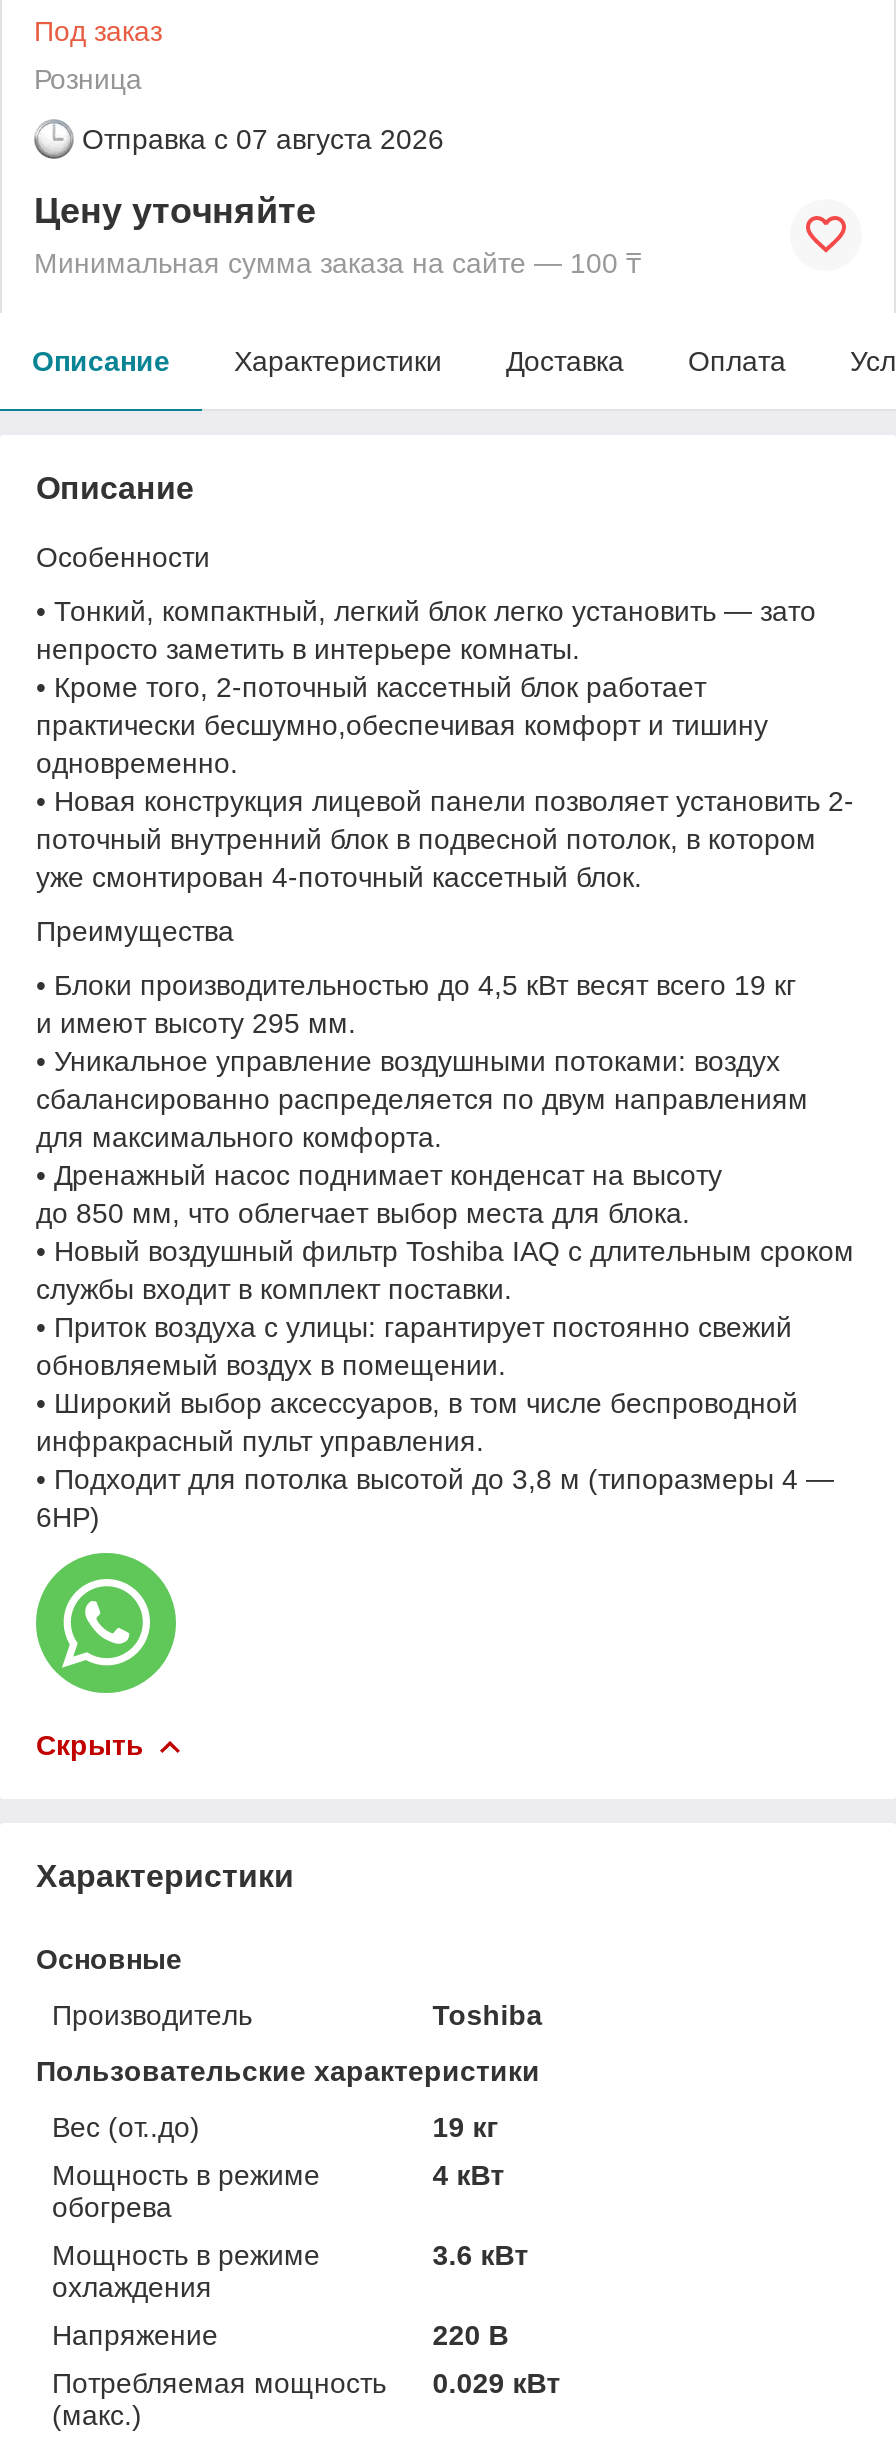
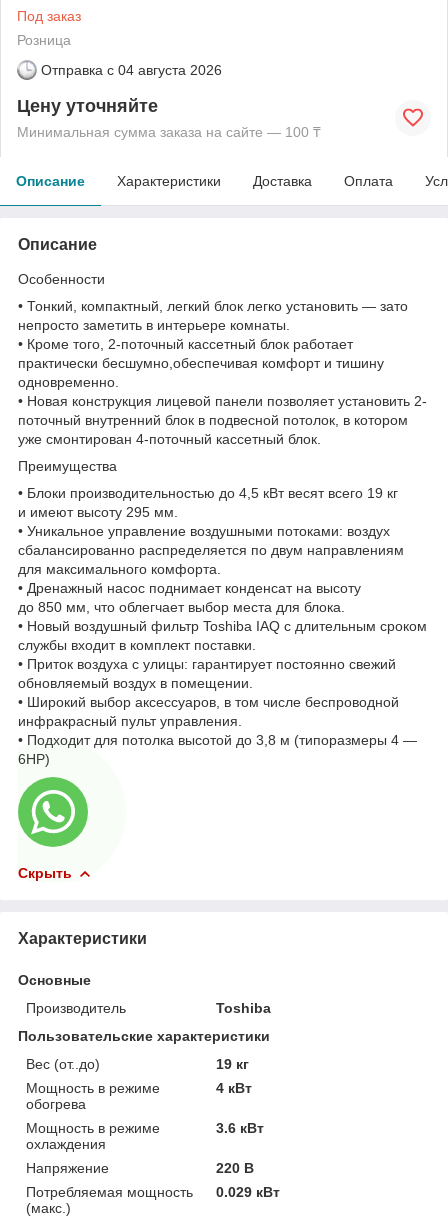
[82,123,444,155] Отправка с 07 августа 2026 -> [41,62,222,78] Отправка с 04 августа 2026

